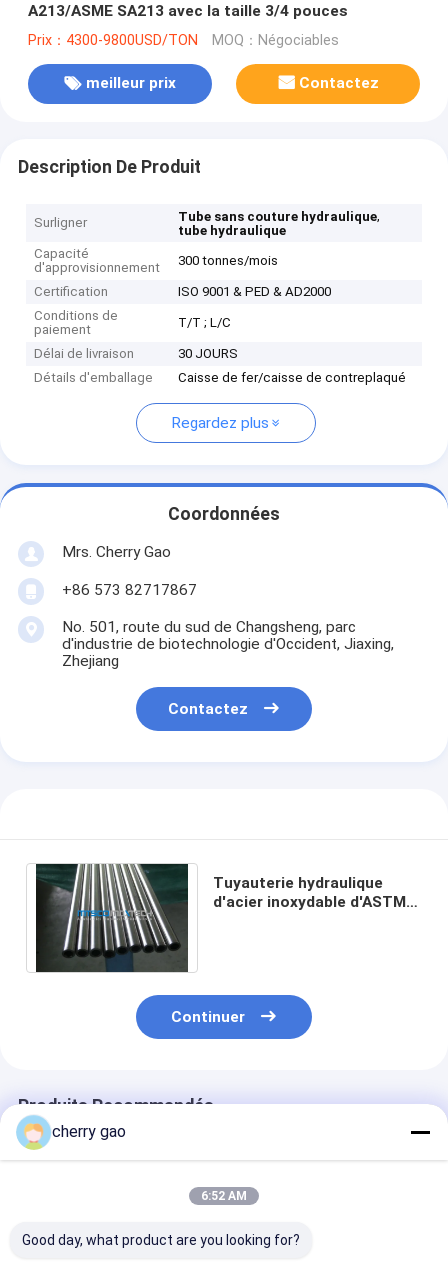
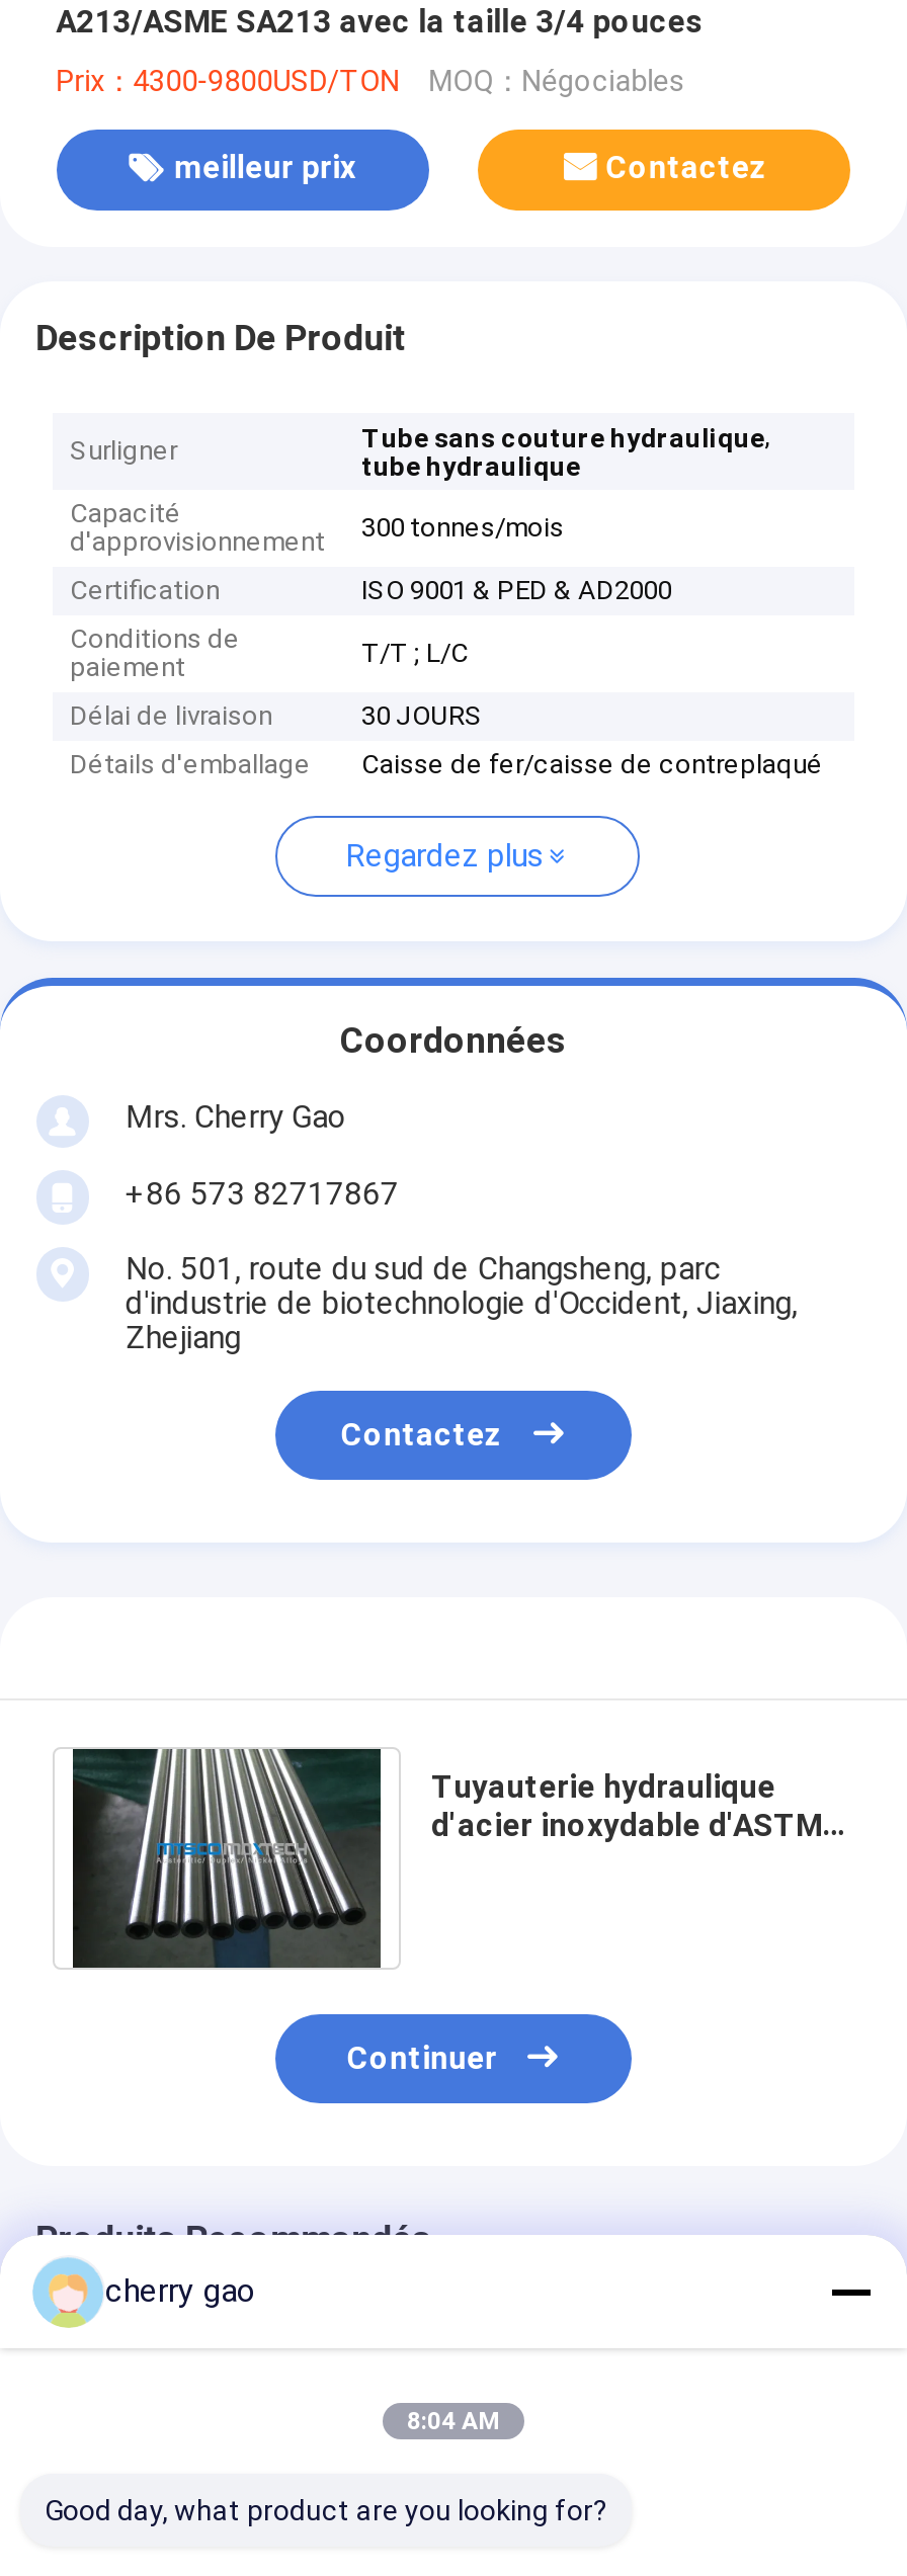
[201,1189,247,1203] 6:52 AM -> [407,2407,500,2435] 8:04 AM

